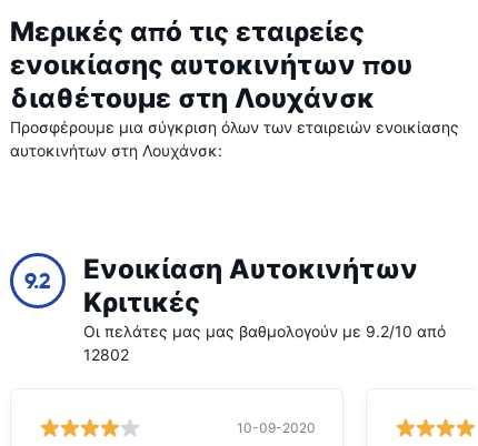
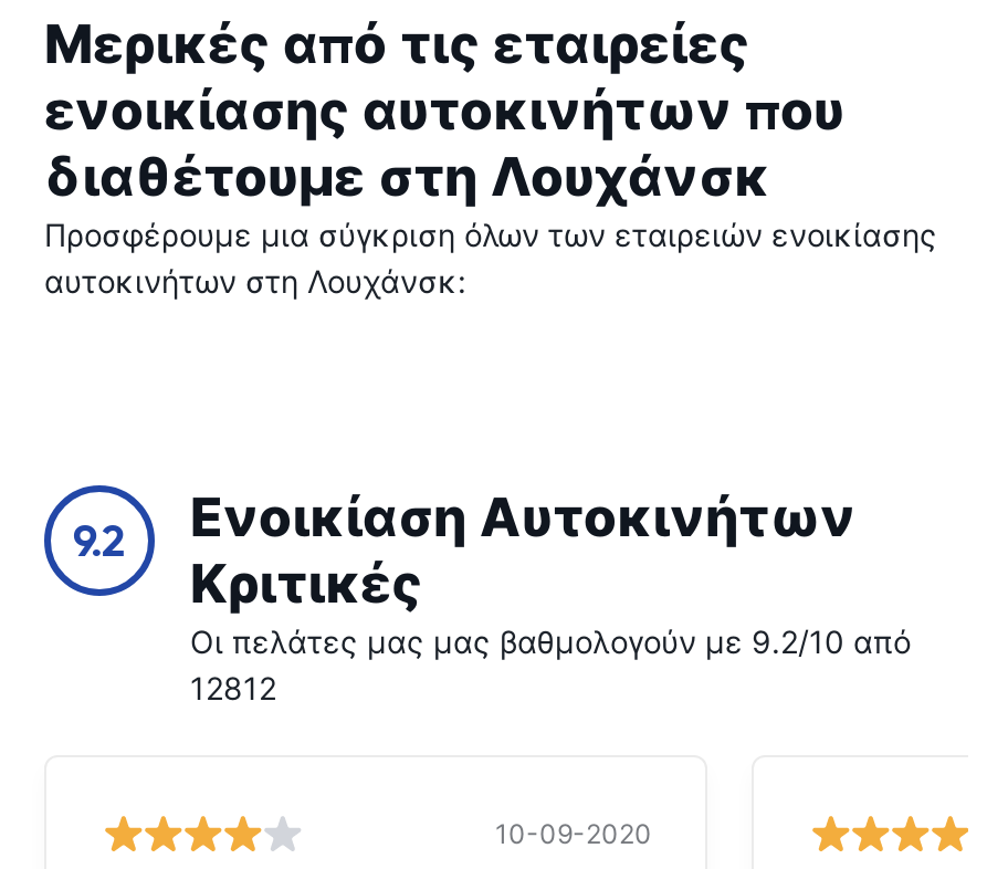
[83,345,129,364] 12802 -> [190,669,276,706] 12812

